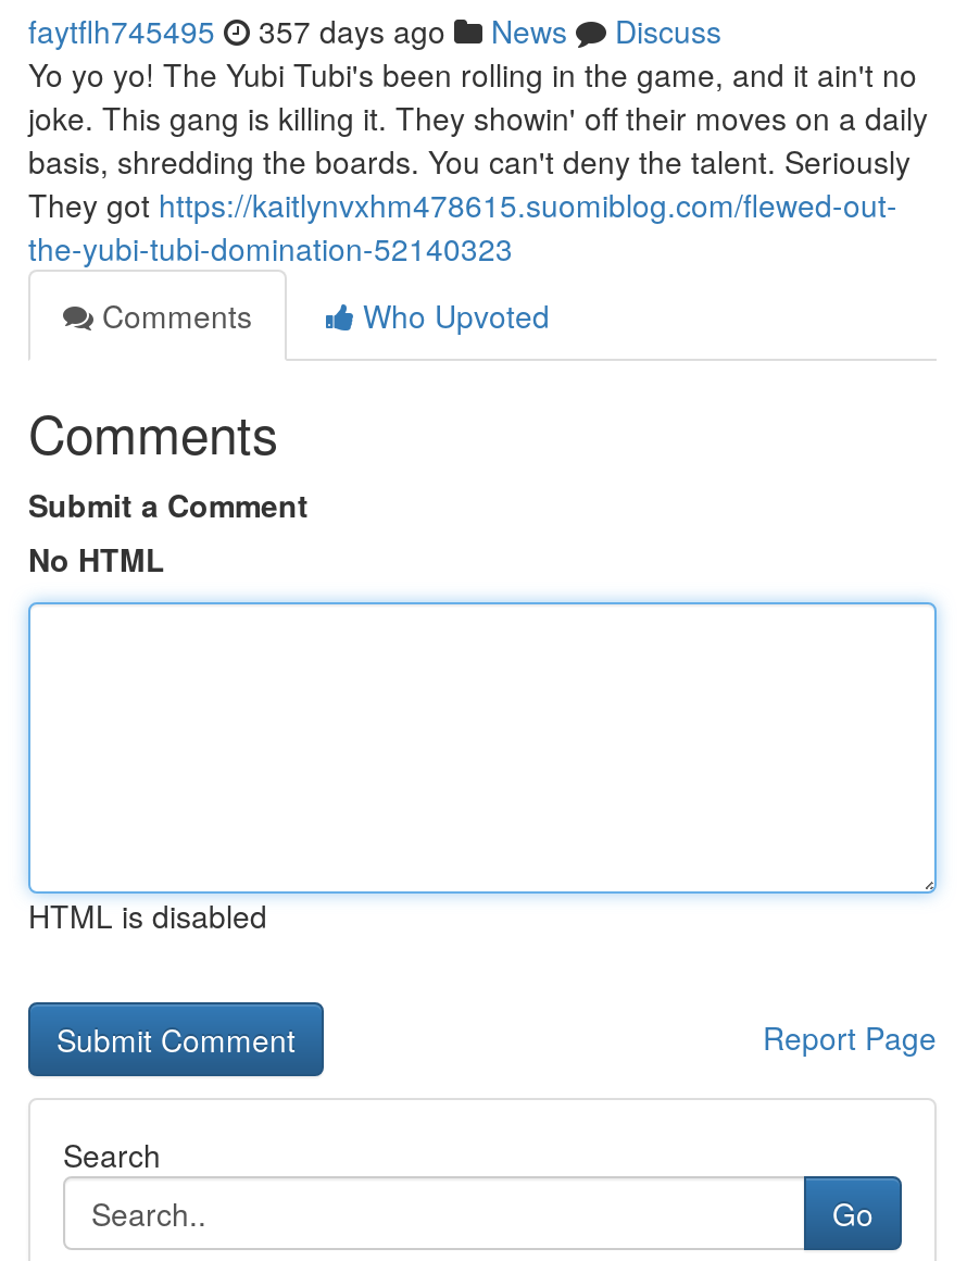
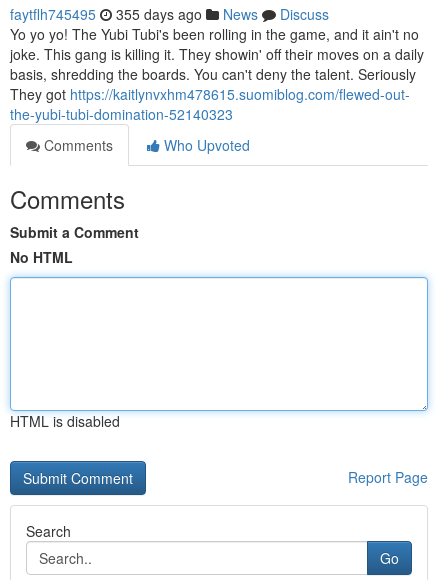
[28,9,721,52] faytflh745495 357 days ago News Discuss -> [10,4,329,24] faytflh745495 355 days ago News Discuss

